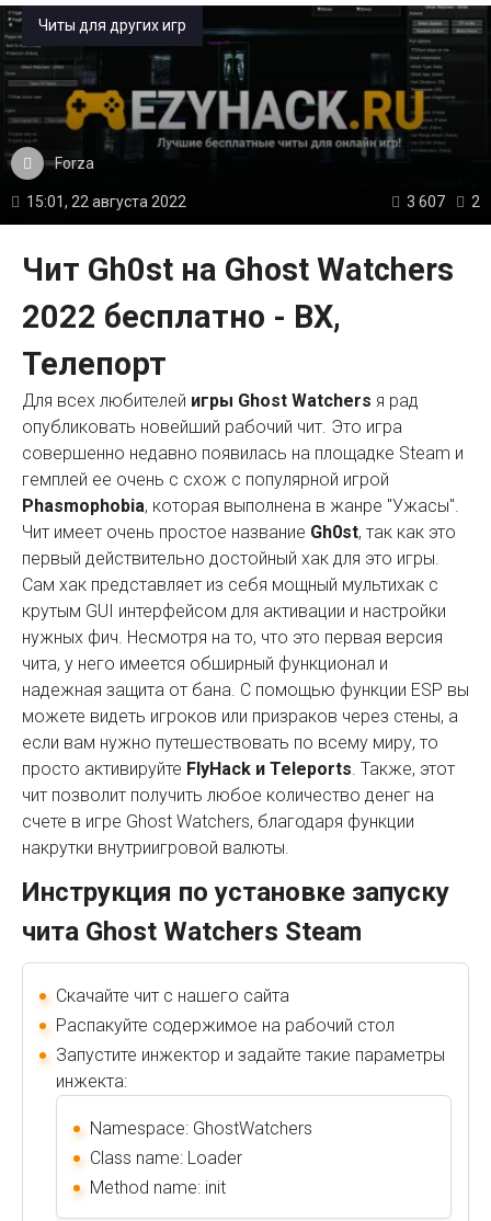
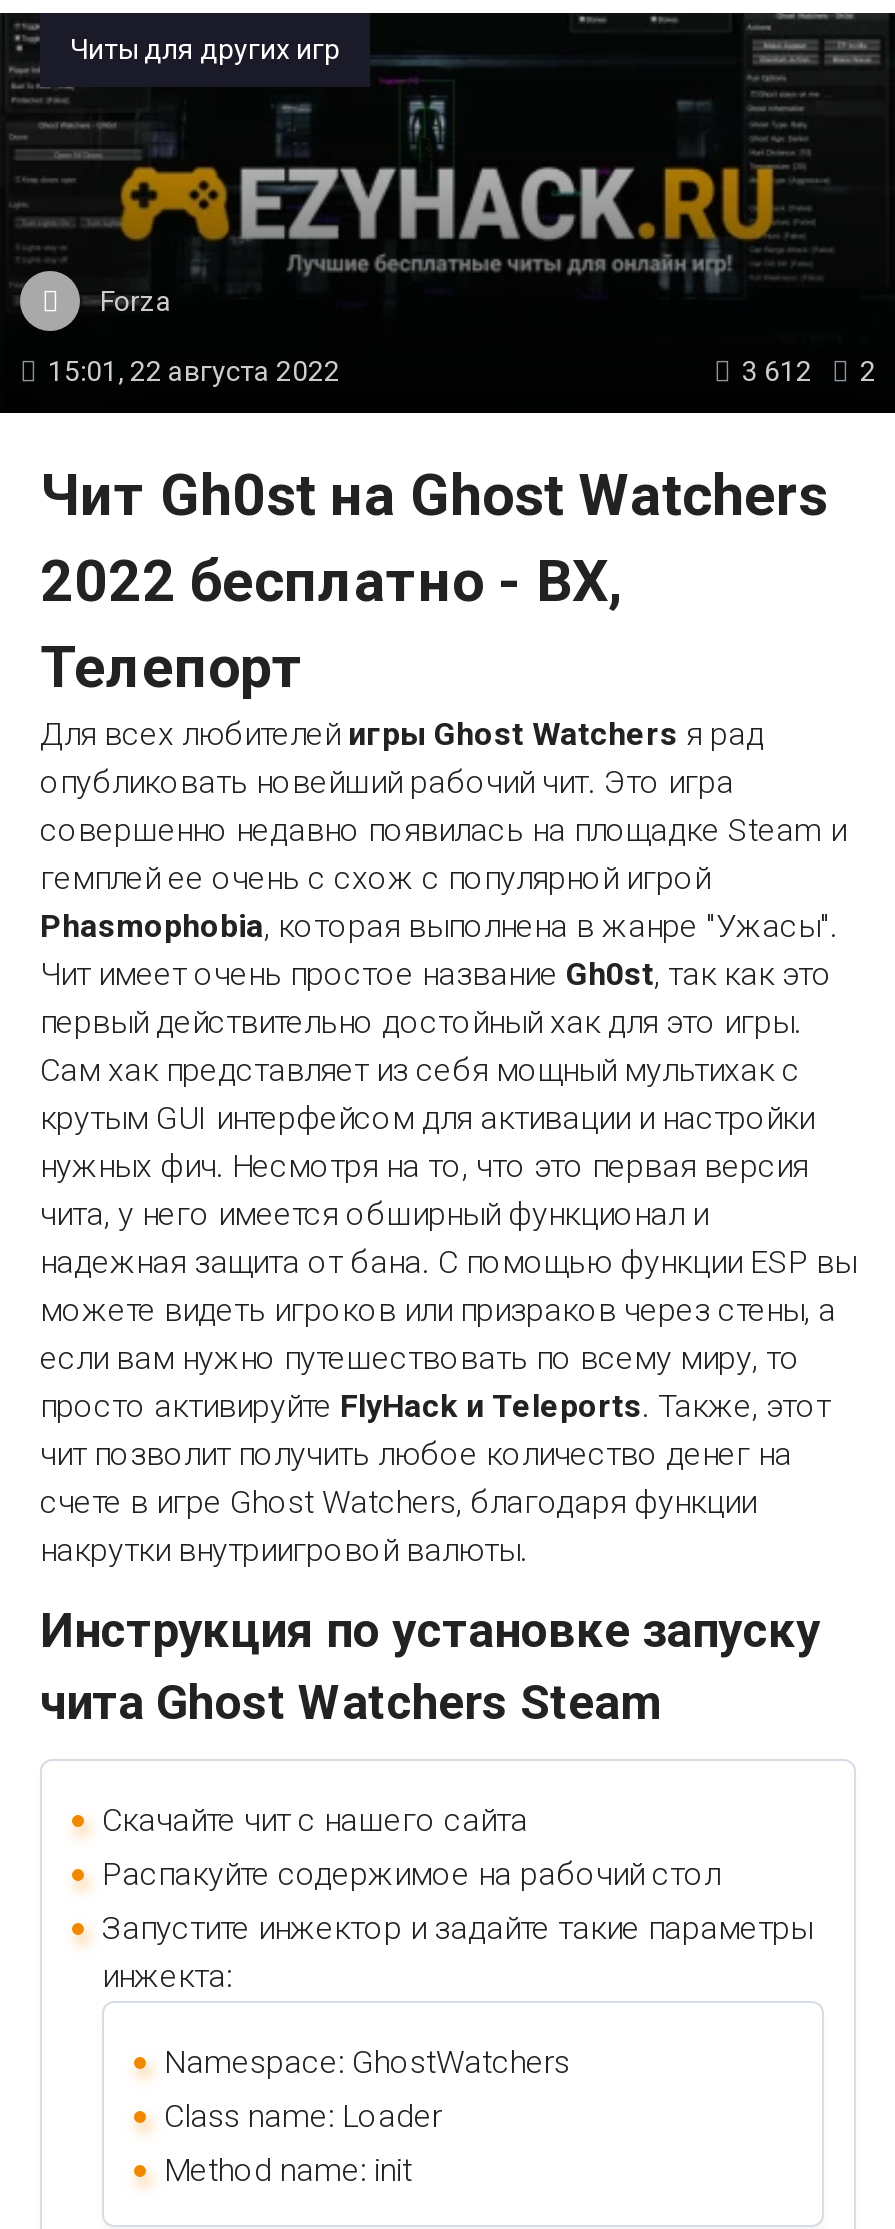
[407,193,480,210] 3 607 2 -> [742,355,876,387] 3 612 2

